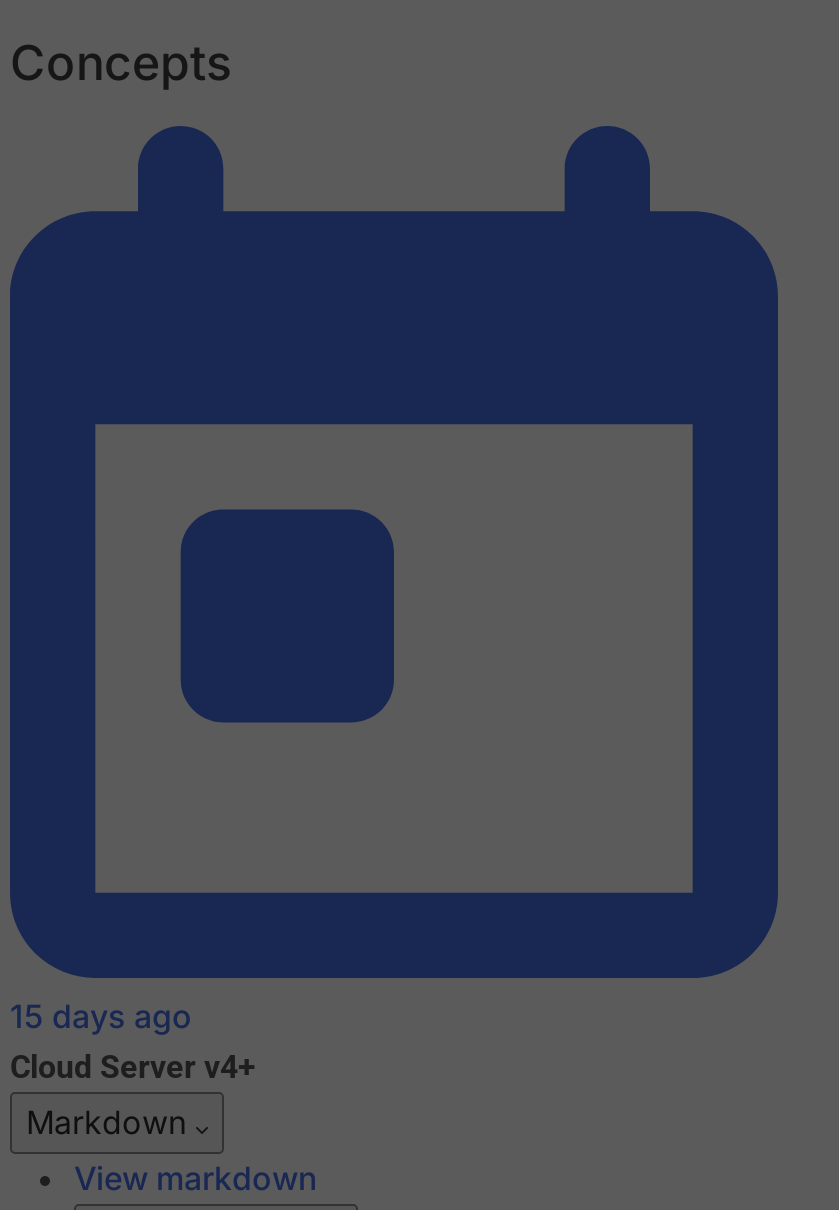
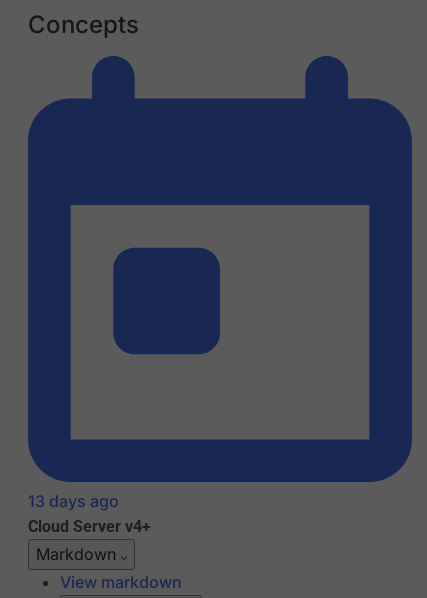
[10,997,192,1037] 15 days ago -> [28,491,119,511] 13 days ago

